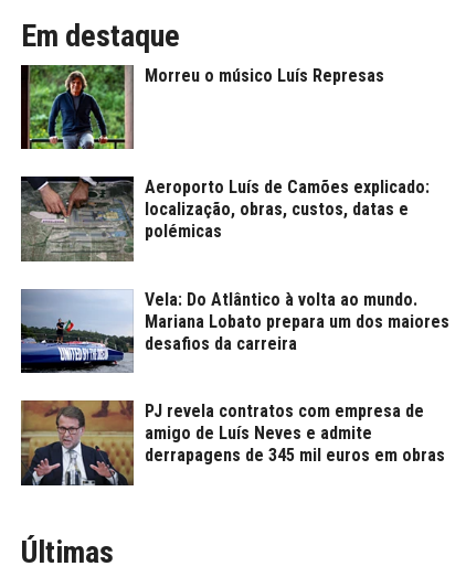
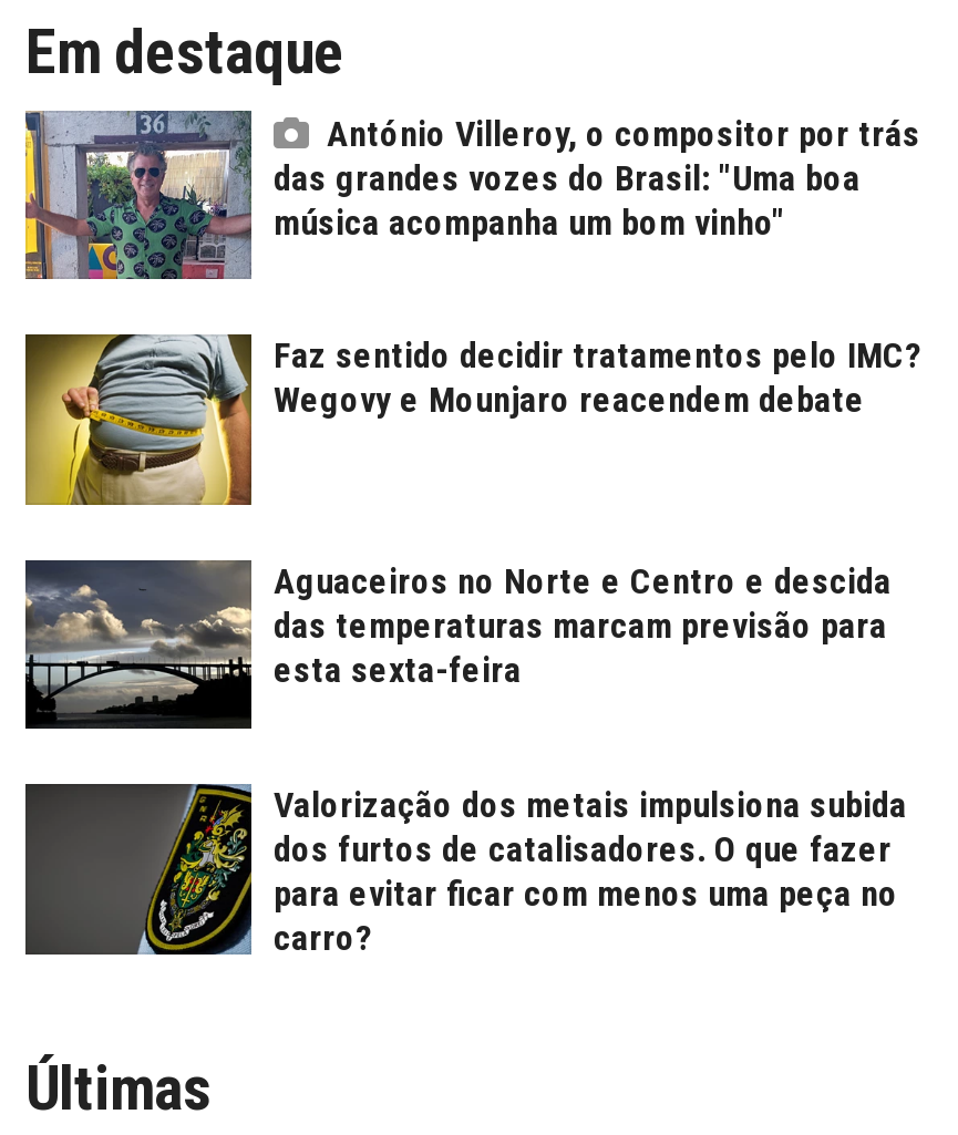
[20,64,384,150] [image] | Morreu o músico Luís Represas -> [23,109,920,281] [image] | António Villeroy, o compositor por trás | das grandes vozes do Brasil: "Uma boa | música acompanha um bom vinho"
[21,175,430,263] [image] | Aeroporto Luís de Camões explicado: | localização, obras, custos, datas e | polémicas -> [25,332,923,505] [image] | Faz sentido decidir tratamentos pelo IMC? | Wegovy e Mounjaro reacendem debate
[20,289,449,373] [image] | Vela: Do Atlântico à volta ao mundo. | Mariana Lobato prepara um dos maiores | desafios da carreira -> [23,558,892,731] [image] | Aguaceiros no Norte e Centro e descida | das temperaturas marcam previsão para | esta sexta-feira
[21,399,445,487] [image] | PJ revela contratos com empresa de | amigo de Luís Neves e admite | derrapagens de 345 mil euros em obras -> [25,782,907,960] [image] | Valorização dos metais impulsiona subida | dos furtos de catalisadores. O que fazer | para evitar ficar com menos uma peça no | carro?

